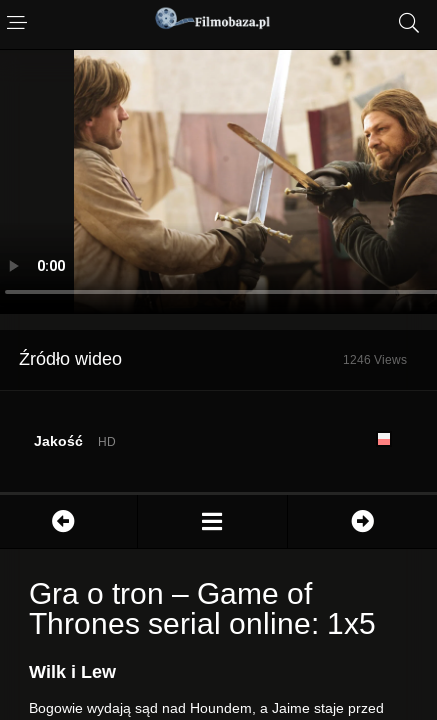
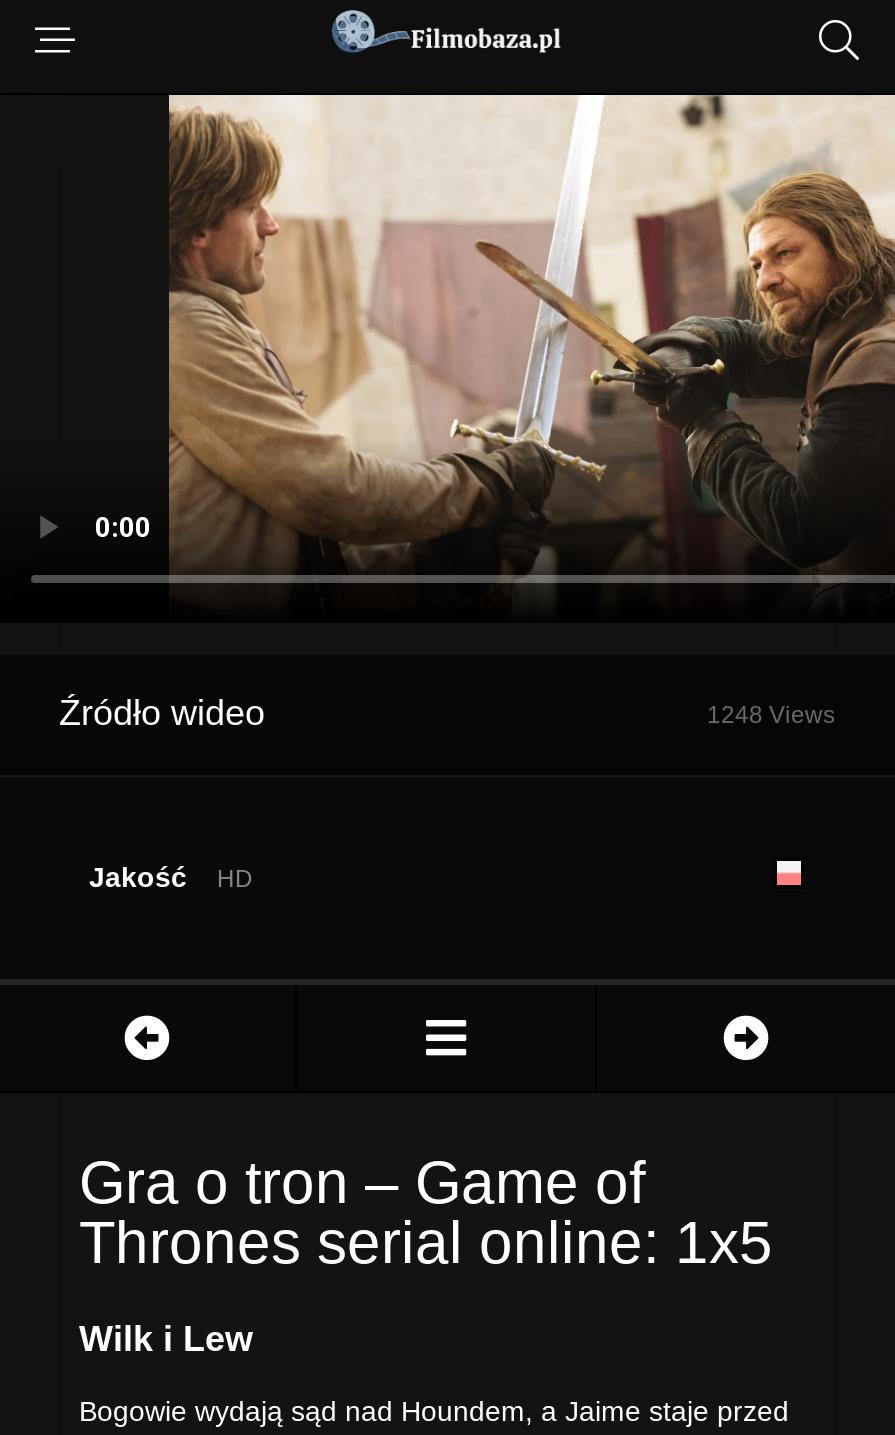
[343,353,407,367] 1246 Views -> [707,701,835,729] 1248 Views

